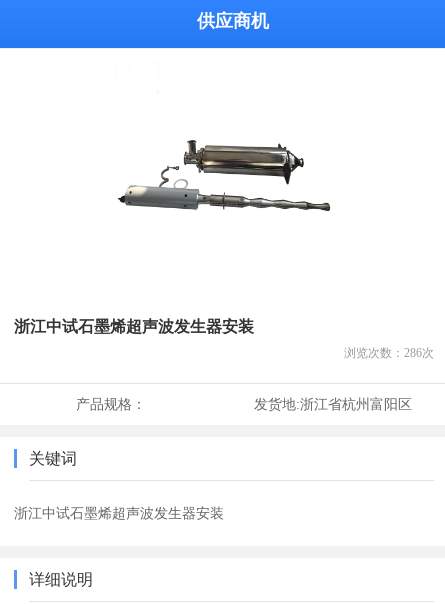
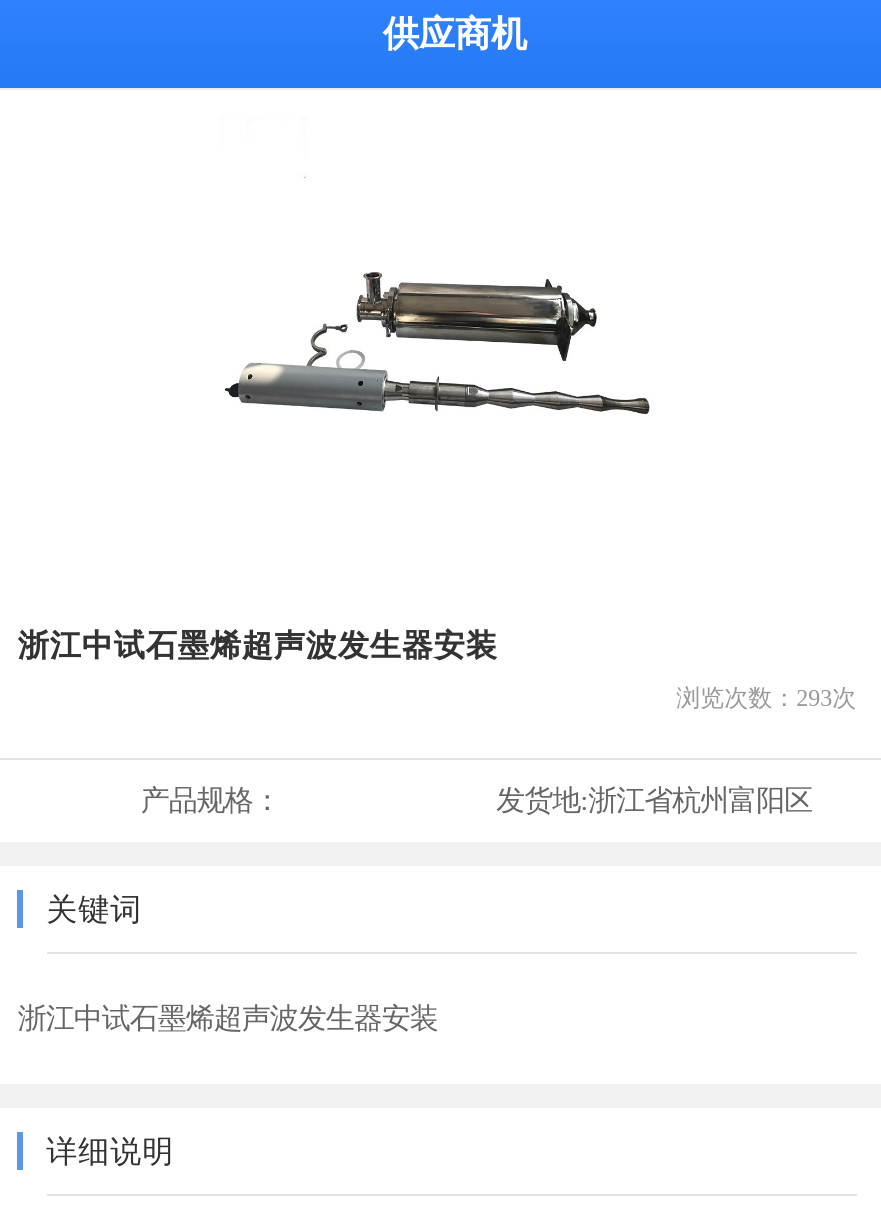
[344,346,434,360] 浏览次数：286次 -> [676,683,856,711] 浏览次数：293次

